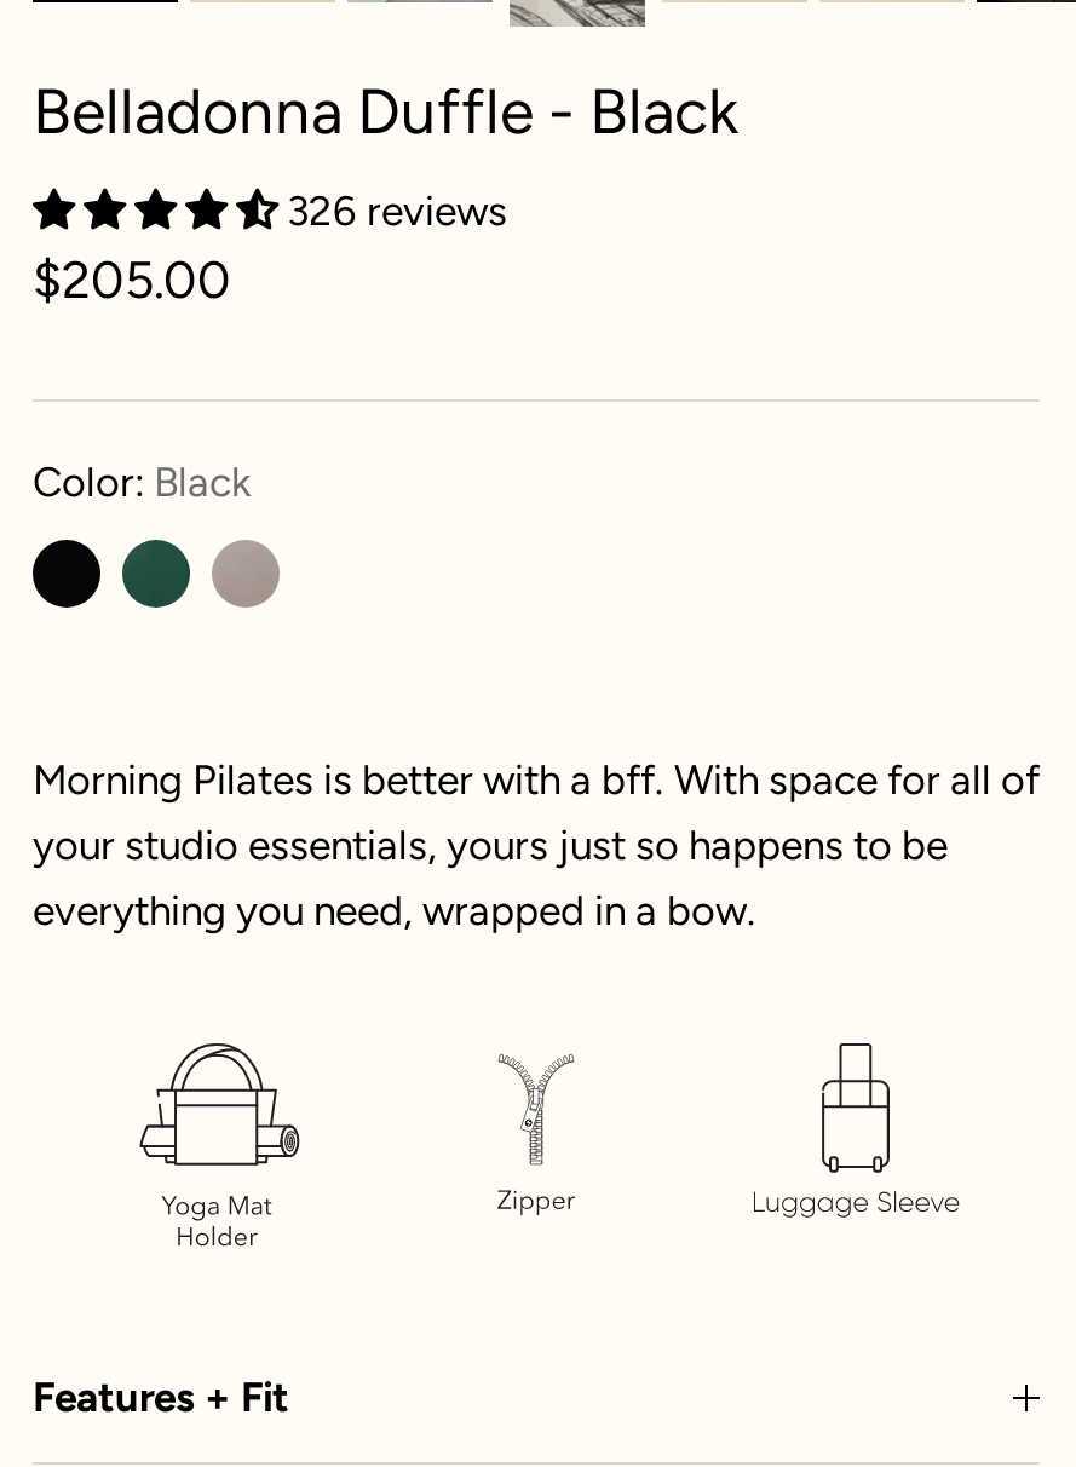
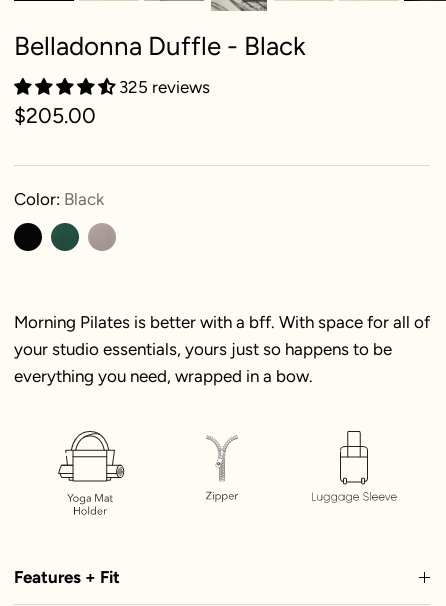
[287,185,507,234] 326 reviews -> [119,76,210,96] 325 reviews

